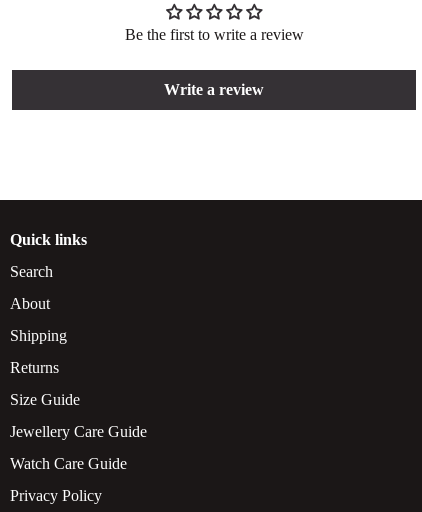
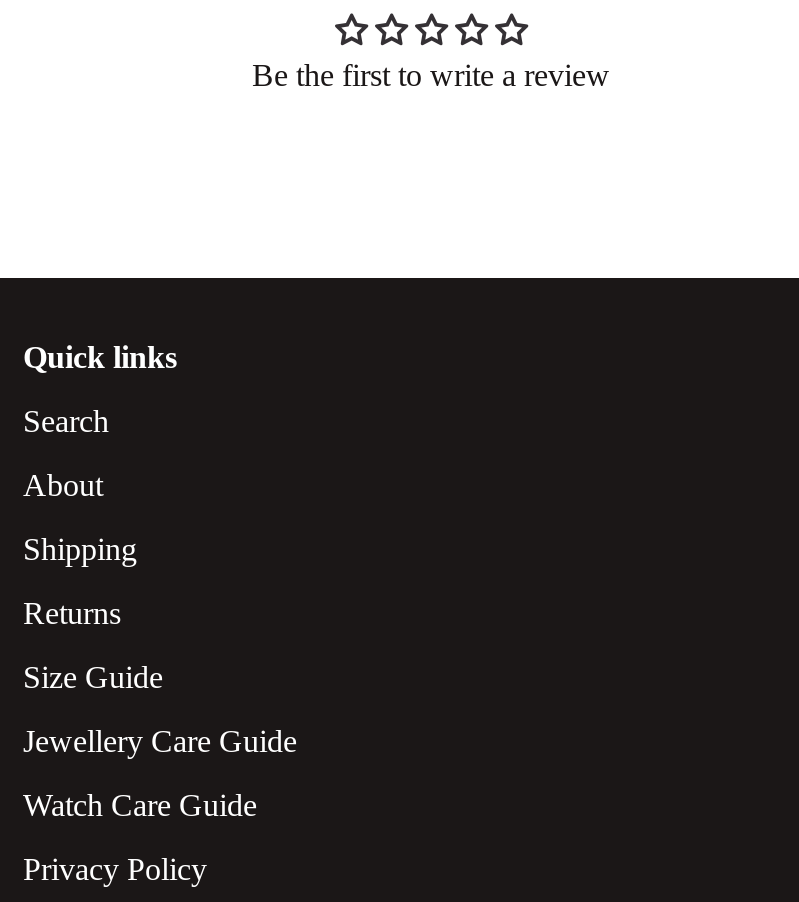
[164,81,264,98] Write a review -> none

